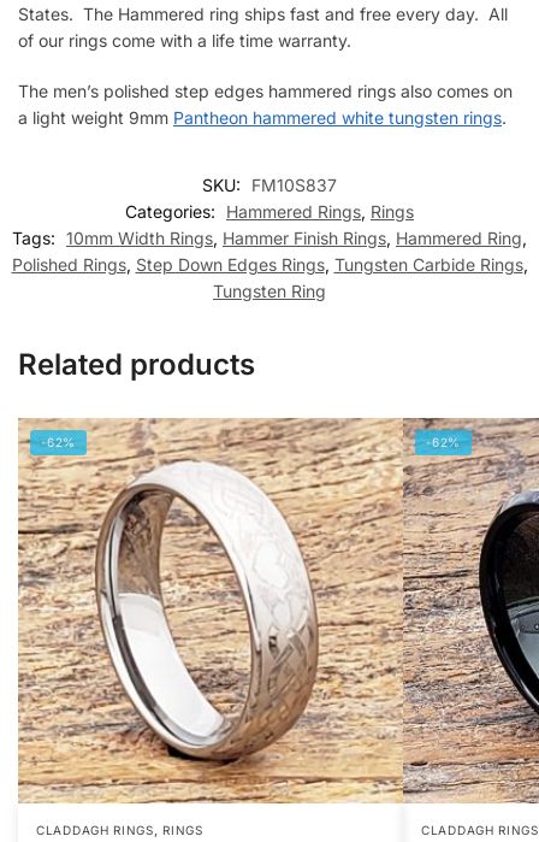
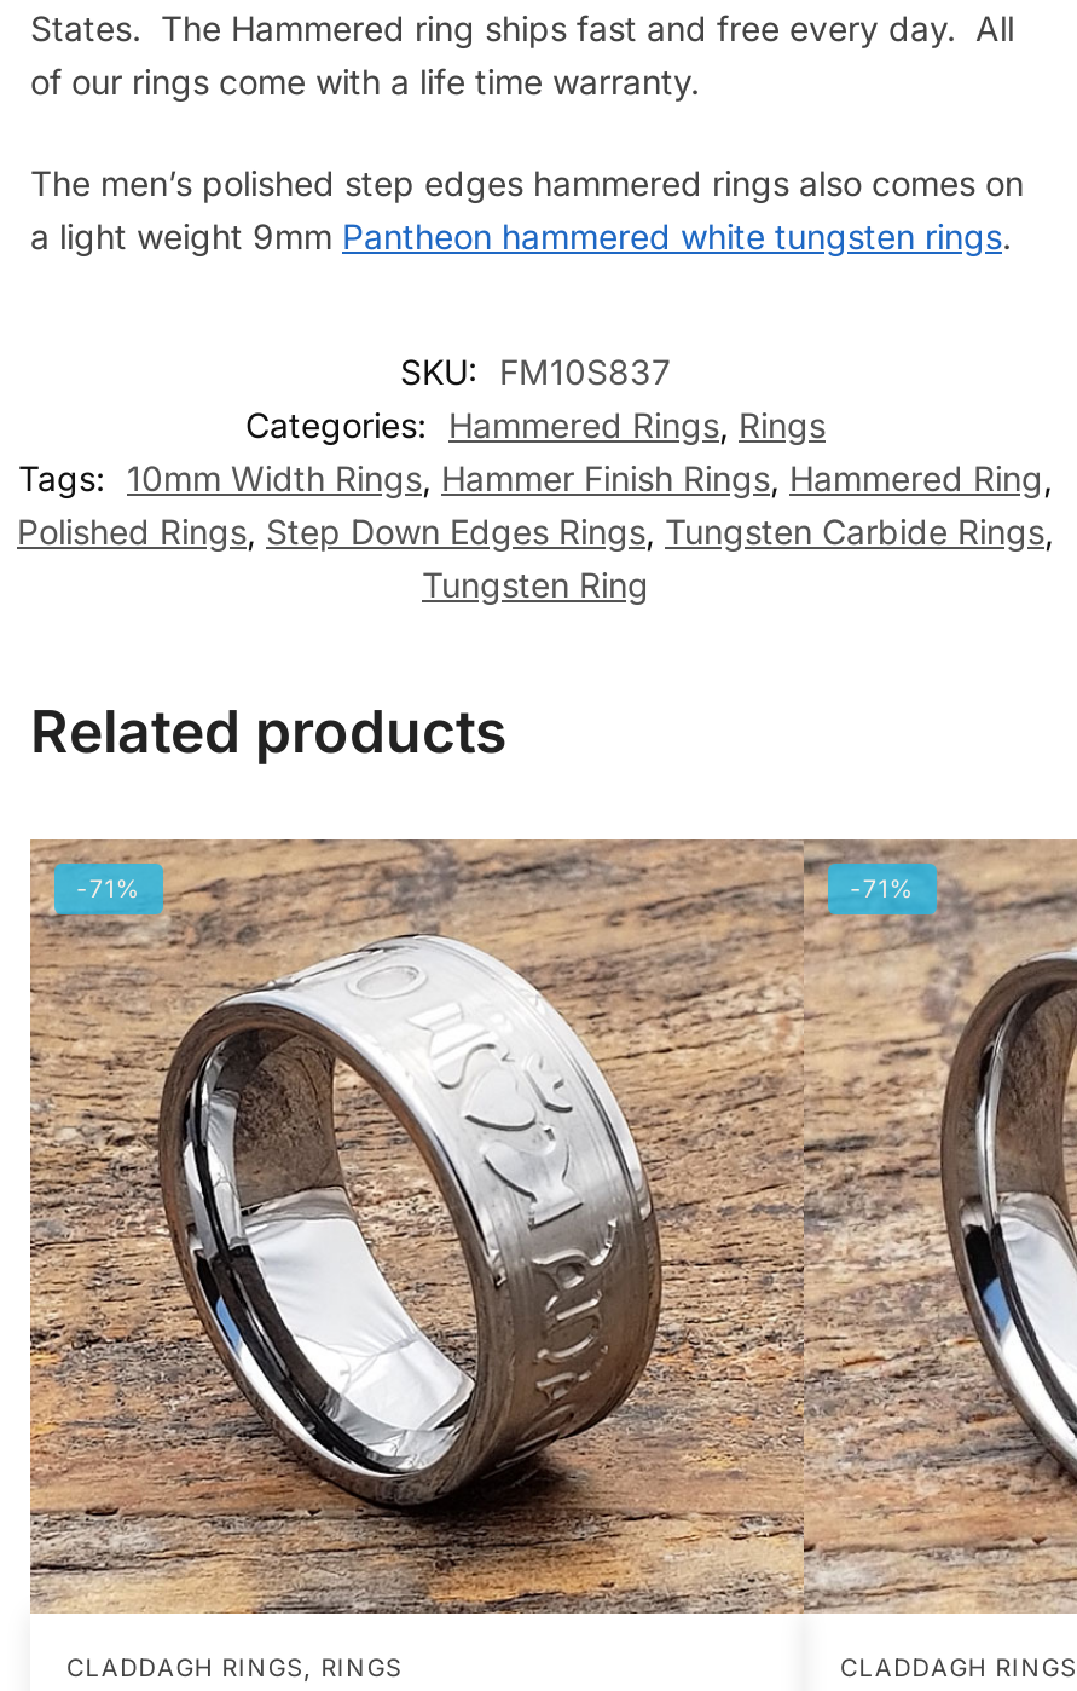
[18,418,535,803] [image] | -62% -> [28,839,1070,1616] [image] | -71%
[426,435,460,450] -62% -> [850,874,914,903] -71%

